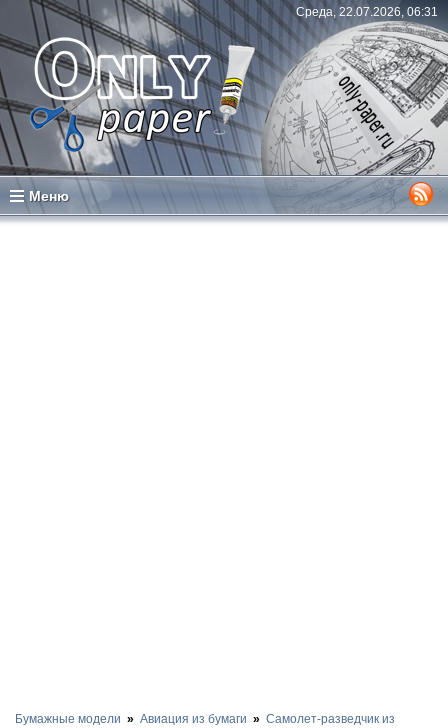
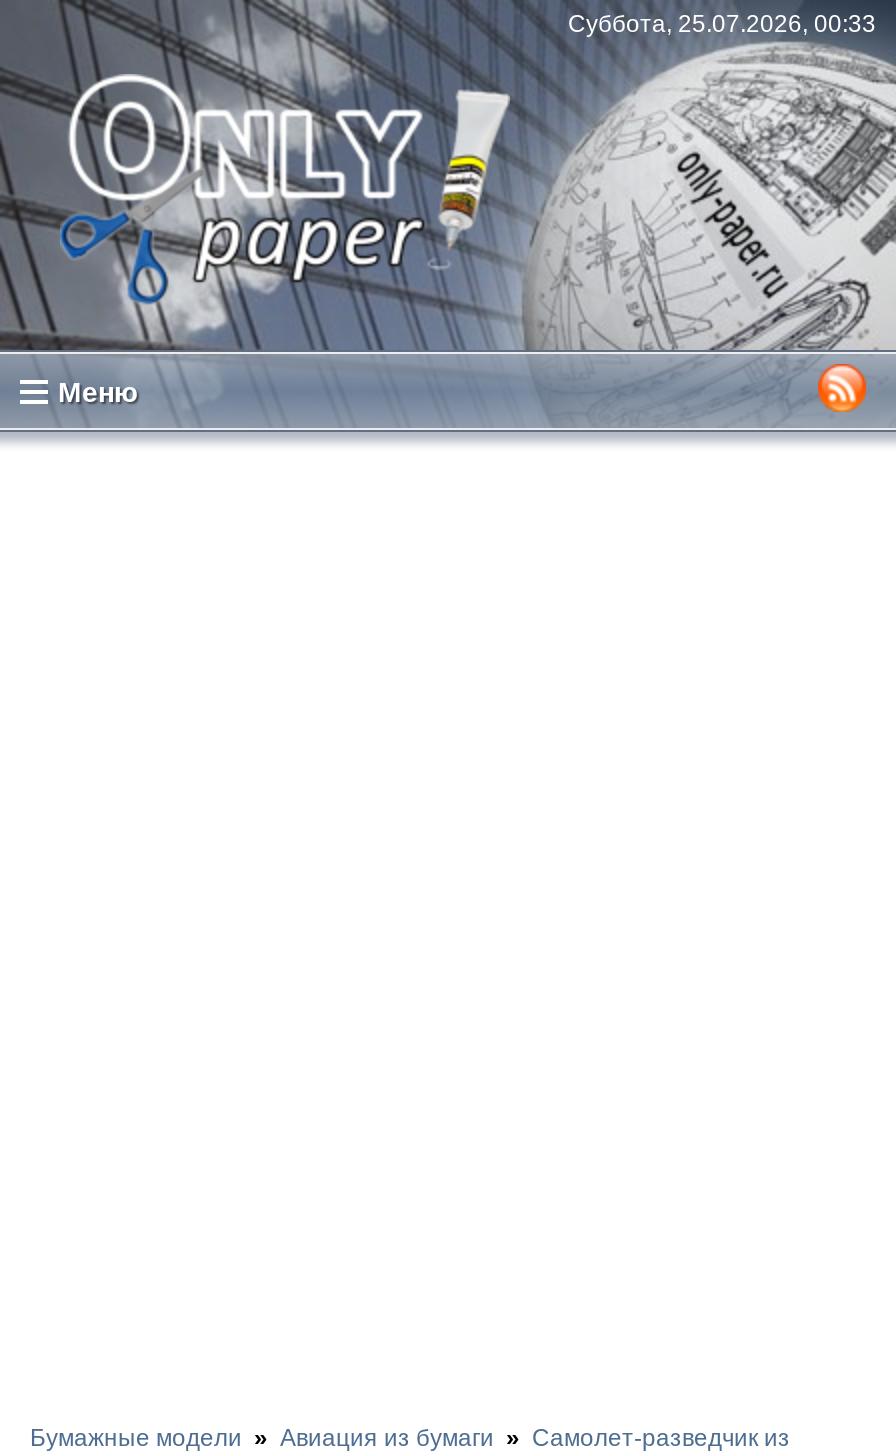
[296,5,438,19] Среда, 22.07.2026, 06:31 -> [568,10,876,38] Суббота, 25.07.2026, 00:33

